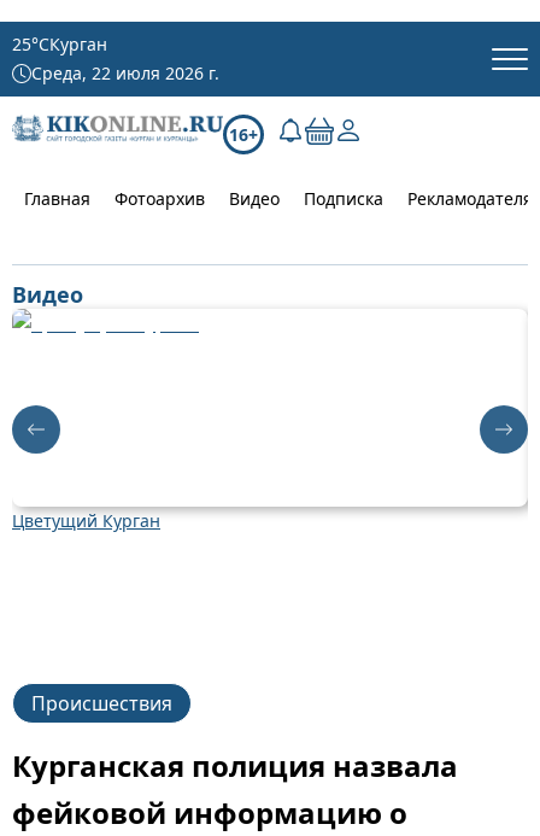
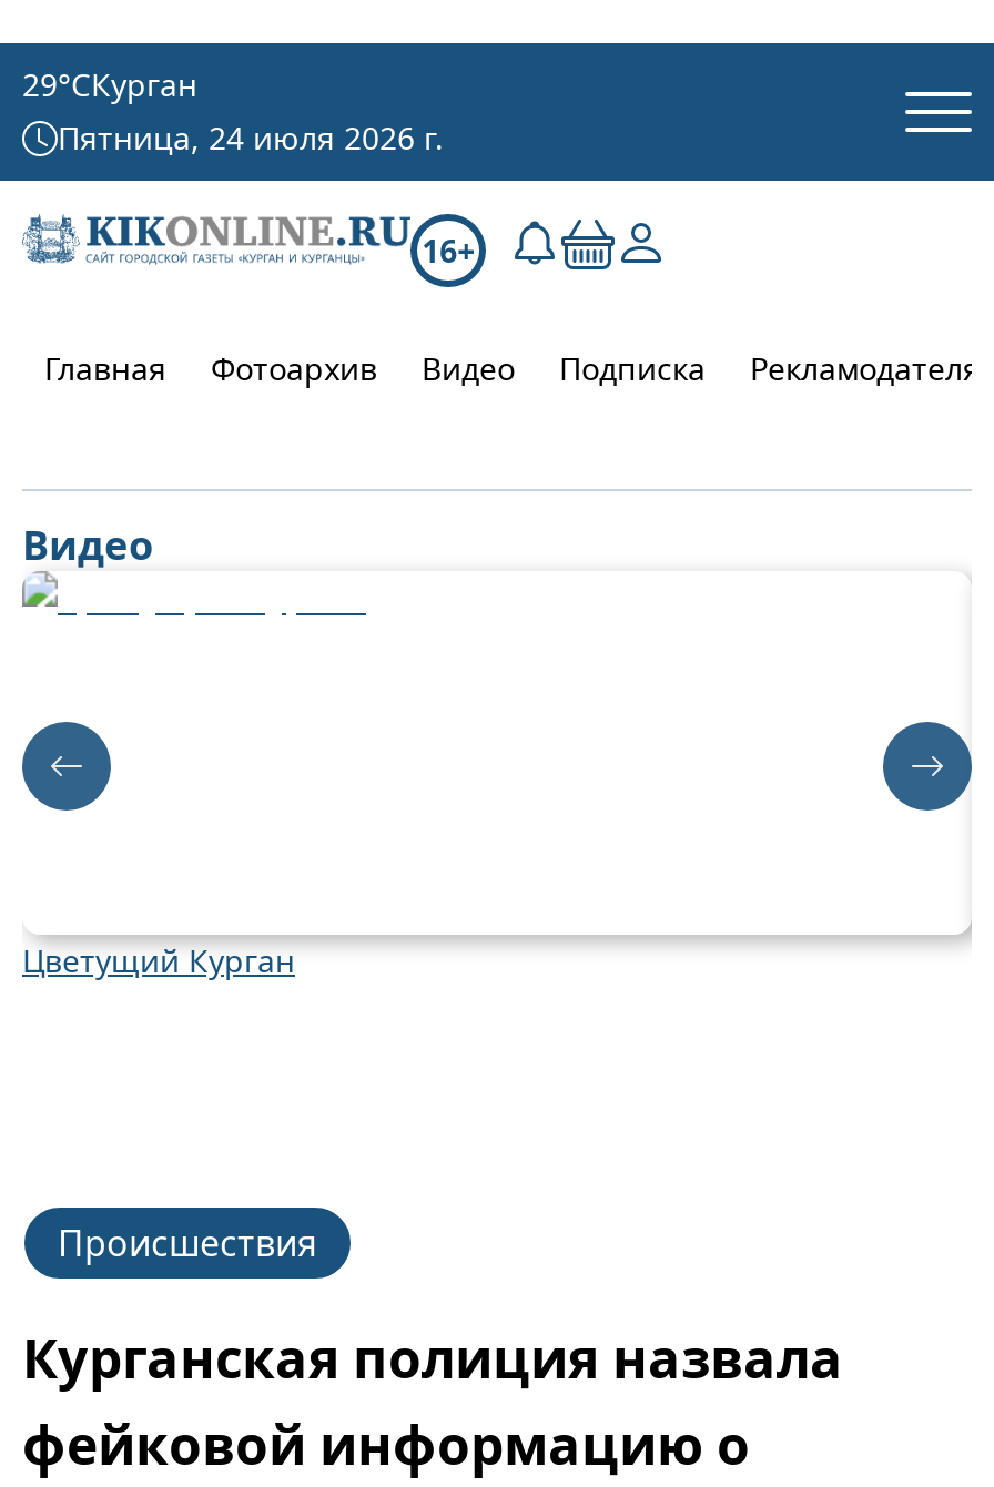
[12,33,107,55] 25°CКурган -> [22,63,197,105] 29°CКурган
[31,62,219,84] Среда, 22 июля 2026 г. -> [58,116,444,159] Пятница, 24 июля 2026 г.
[11,391,61,455] [image] -> [20,720,113,837] [image]
[479,391,529,455] [image] -> [881,720,974,837] [image]

